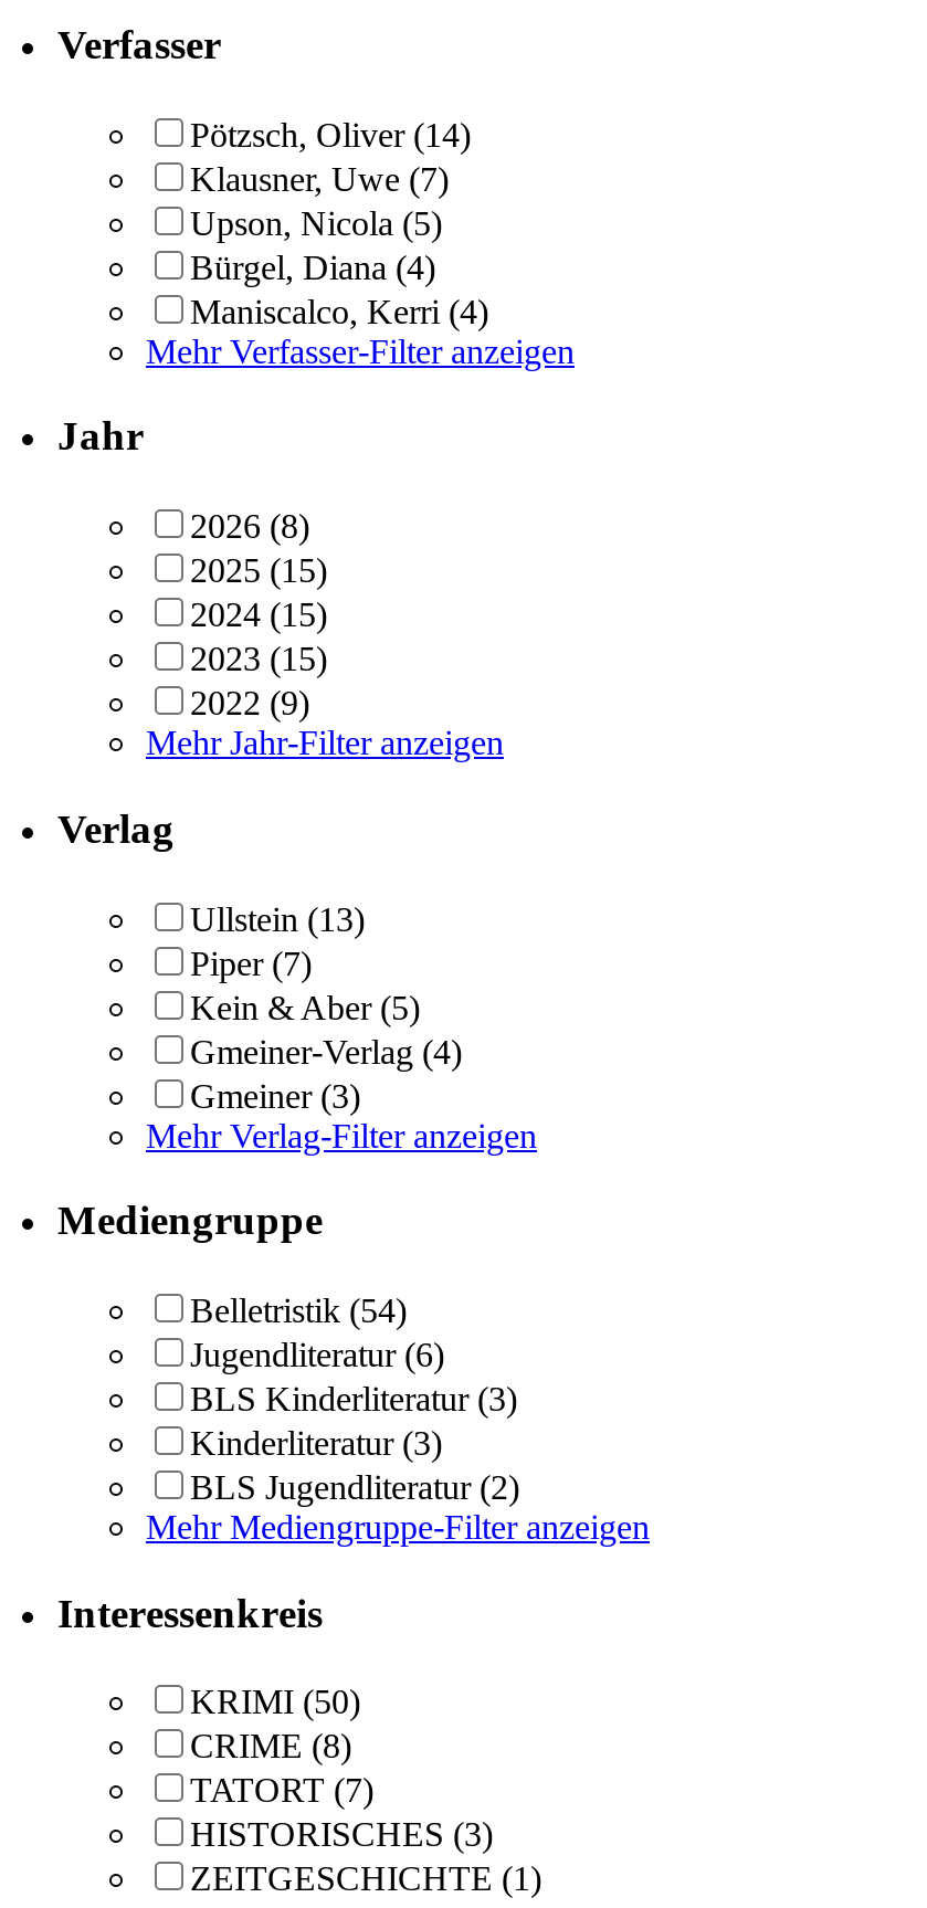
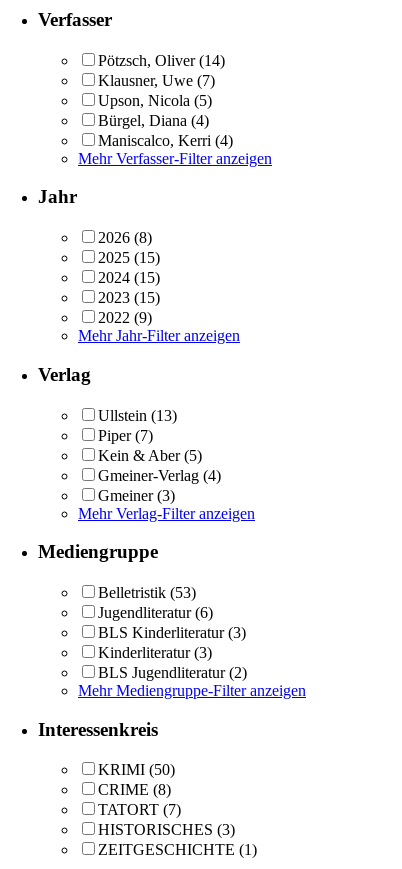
[190,1292,407,1329] Belletristik (54) -> [98,584,196,601] Belletristik (53)

